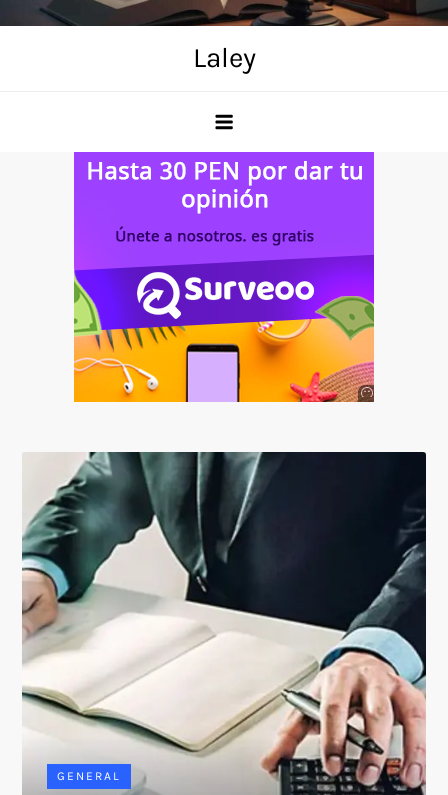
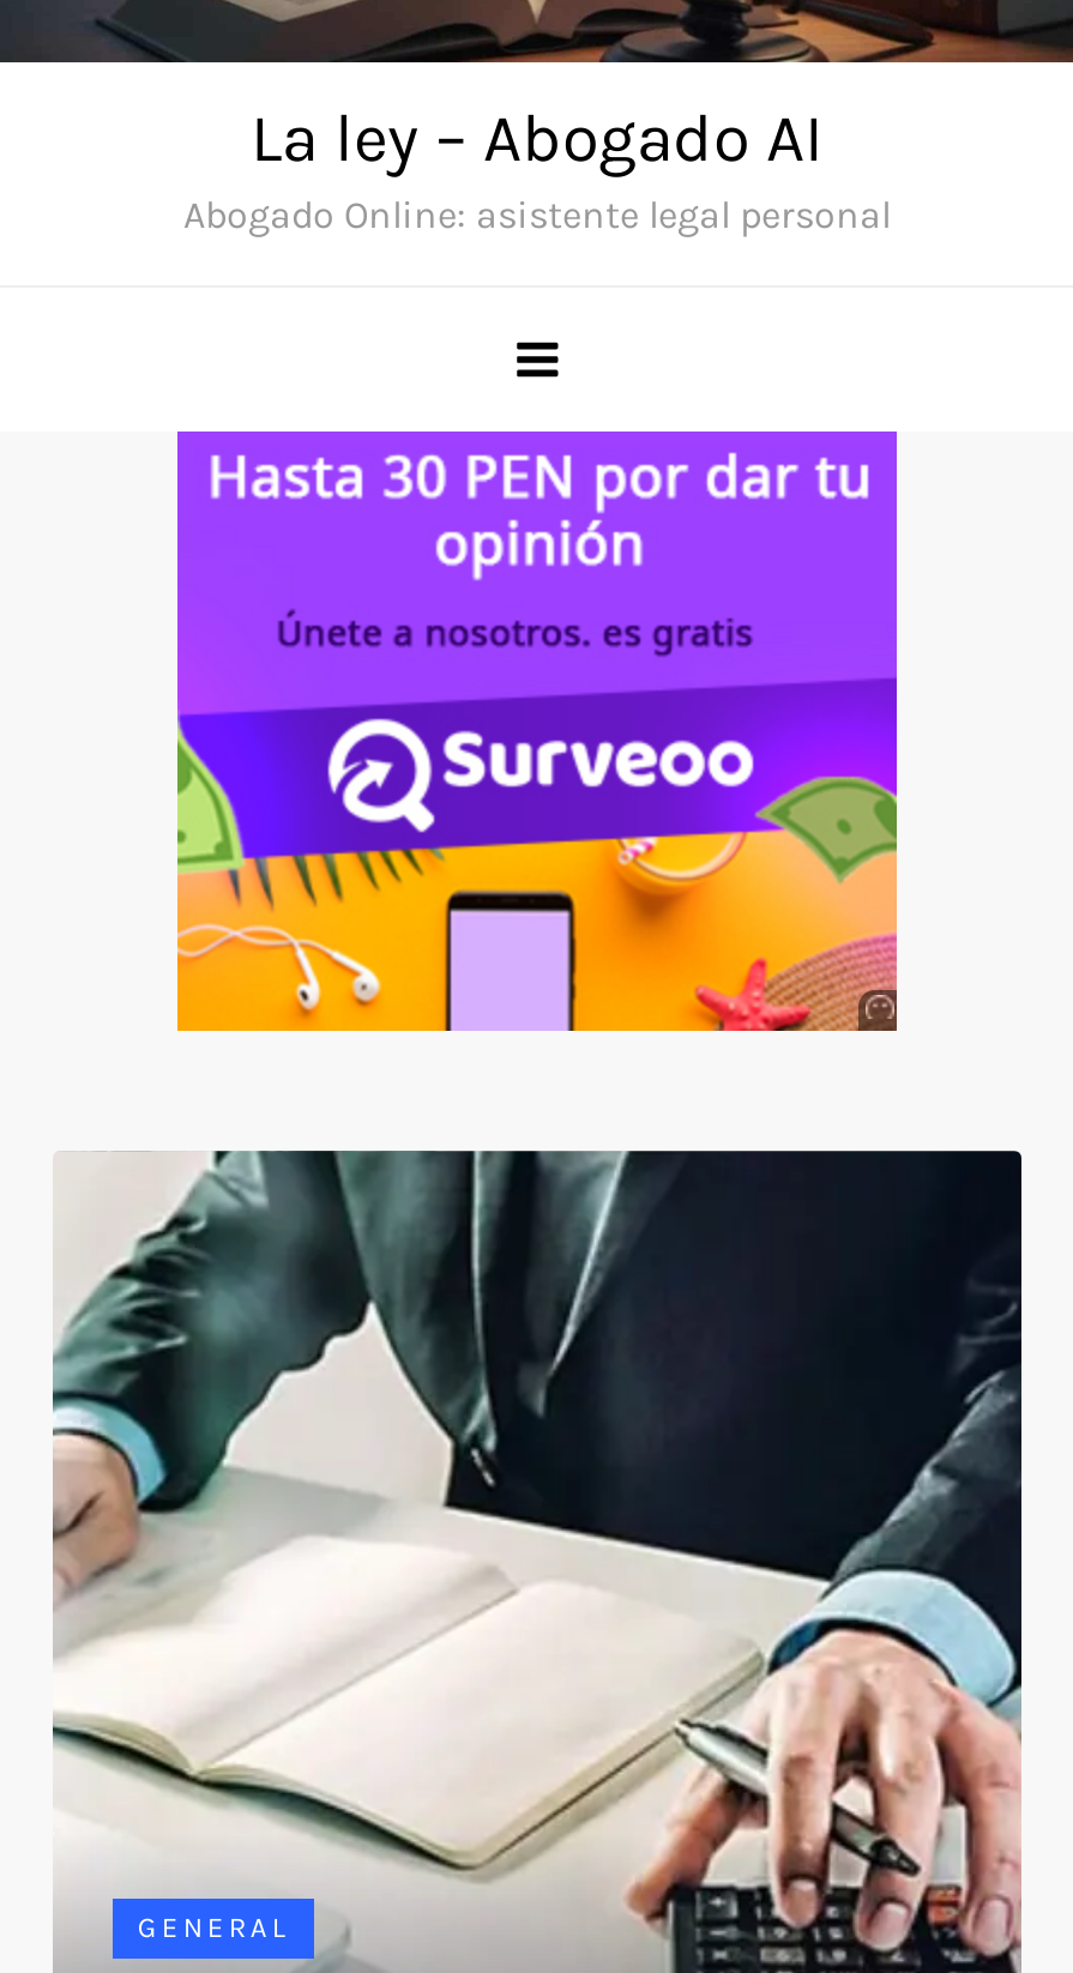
[192,41,255,74] Laley -> [183,98,891,237] La ley – Abogado AI | Abogado Online: asistente legal personal

